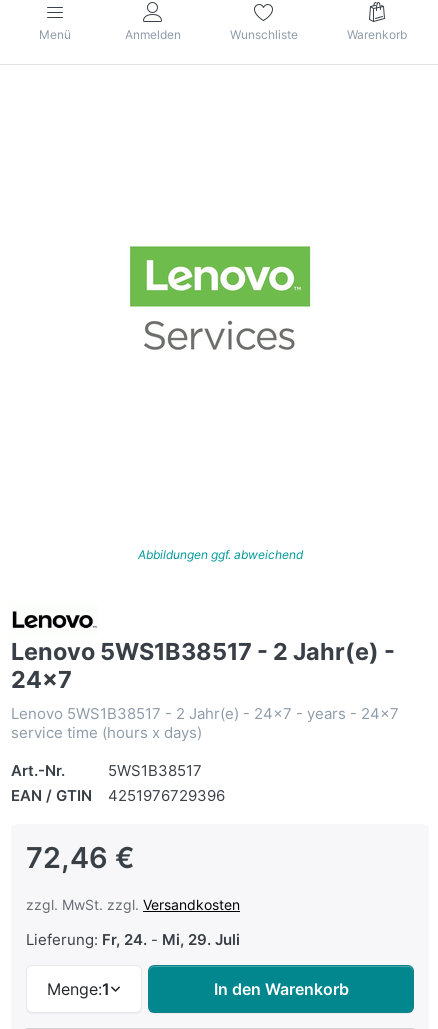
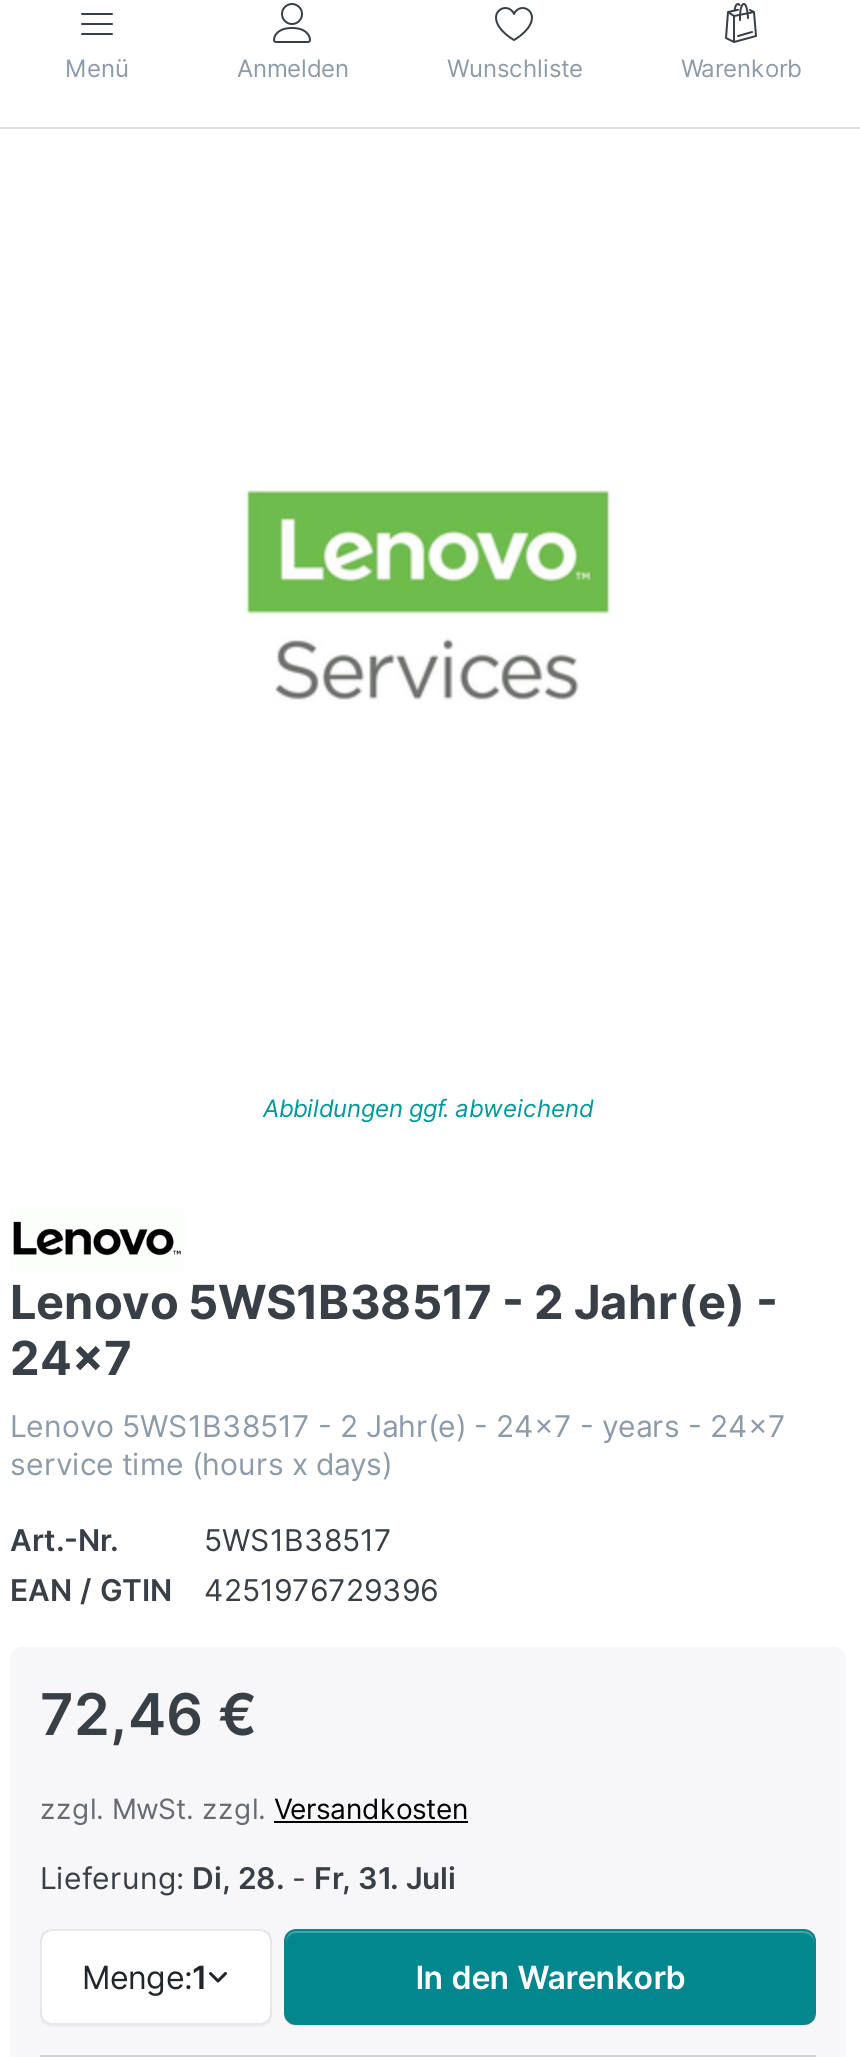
[26,930,240,949] Lieferung: Fr, 24. - Mi, 29. Juli -> [40,1859,456,1897] Lieferung: Di, 28. - Fr, 31. Juli

